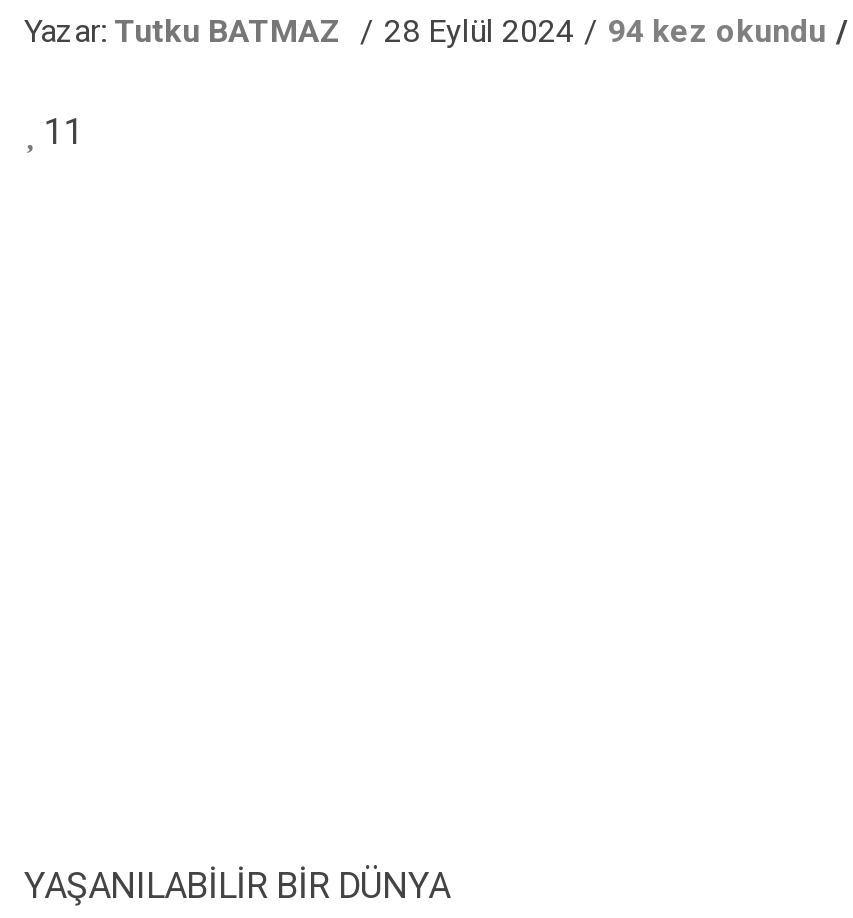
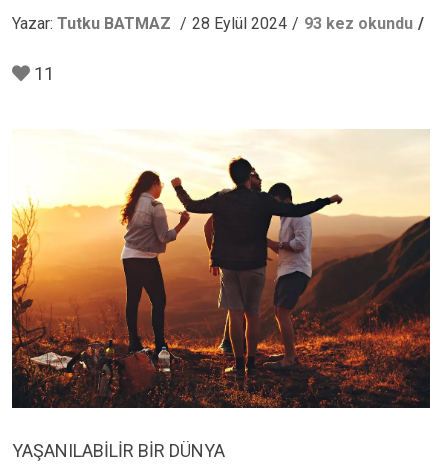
[24,12,826,50] Yazar: Tutku BATMAZ 28 Eylül 2024 94 kez okundu -> [12,14,413,33] Yazar: Tutku BATMAZ 28 Eylül 2024 93 kez okundu
none -> [11,129,431,409] [image]

